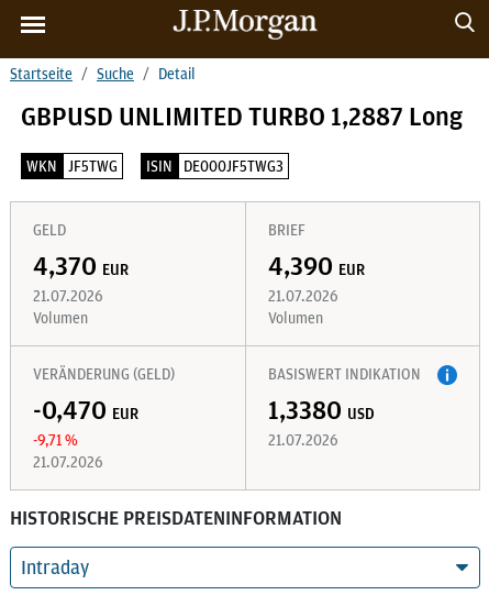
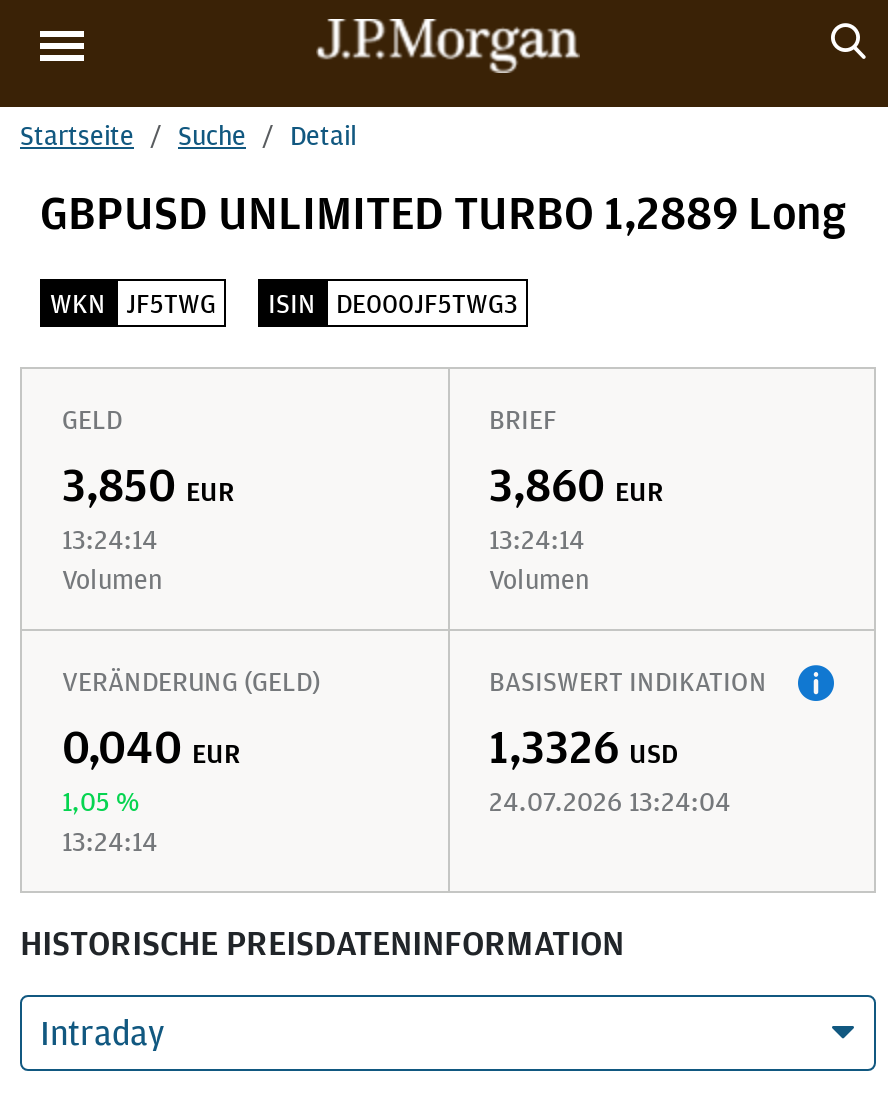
[21,100,463,132] GBPUSD UNLIMITED TURBO 1,2887 Long -> [40,183,846,241] GBPUSD UNLIMITED TURBO 1,2889 Long
[33,250,129,282] 4,370 EUR -> [62,455,234,513] 3,850 EUR
[268,250,364,282] 4,390 EUR -> [489,455,663,513] 3,860 EUR
[33,287,103,305] 21.07.2026 -> [62,523,158,555] 13:24:14
[268,287,338,305] 21.07.2026 -> [489,523,585,555] 13:24:14
[33,394,138,426] -0,470 EUR -> [62,717,240,775] 0,040 EUR
[268,394,374,449] 1,3380 USD | 21.07.2026 -> [489,717,731,817] 1,3326 USD | 24.07.2026 13:24:04
[33,431,78,449] -9,71 % -> [62,785,140,817] 1,05 %
[33,453,103,471] 21.07.2026 -> [62,825,158,857] 13:24:14

